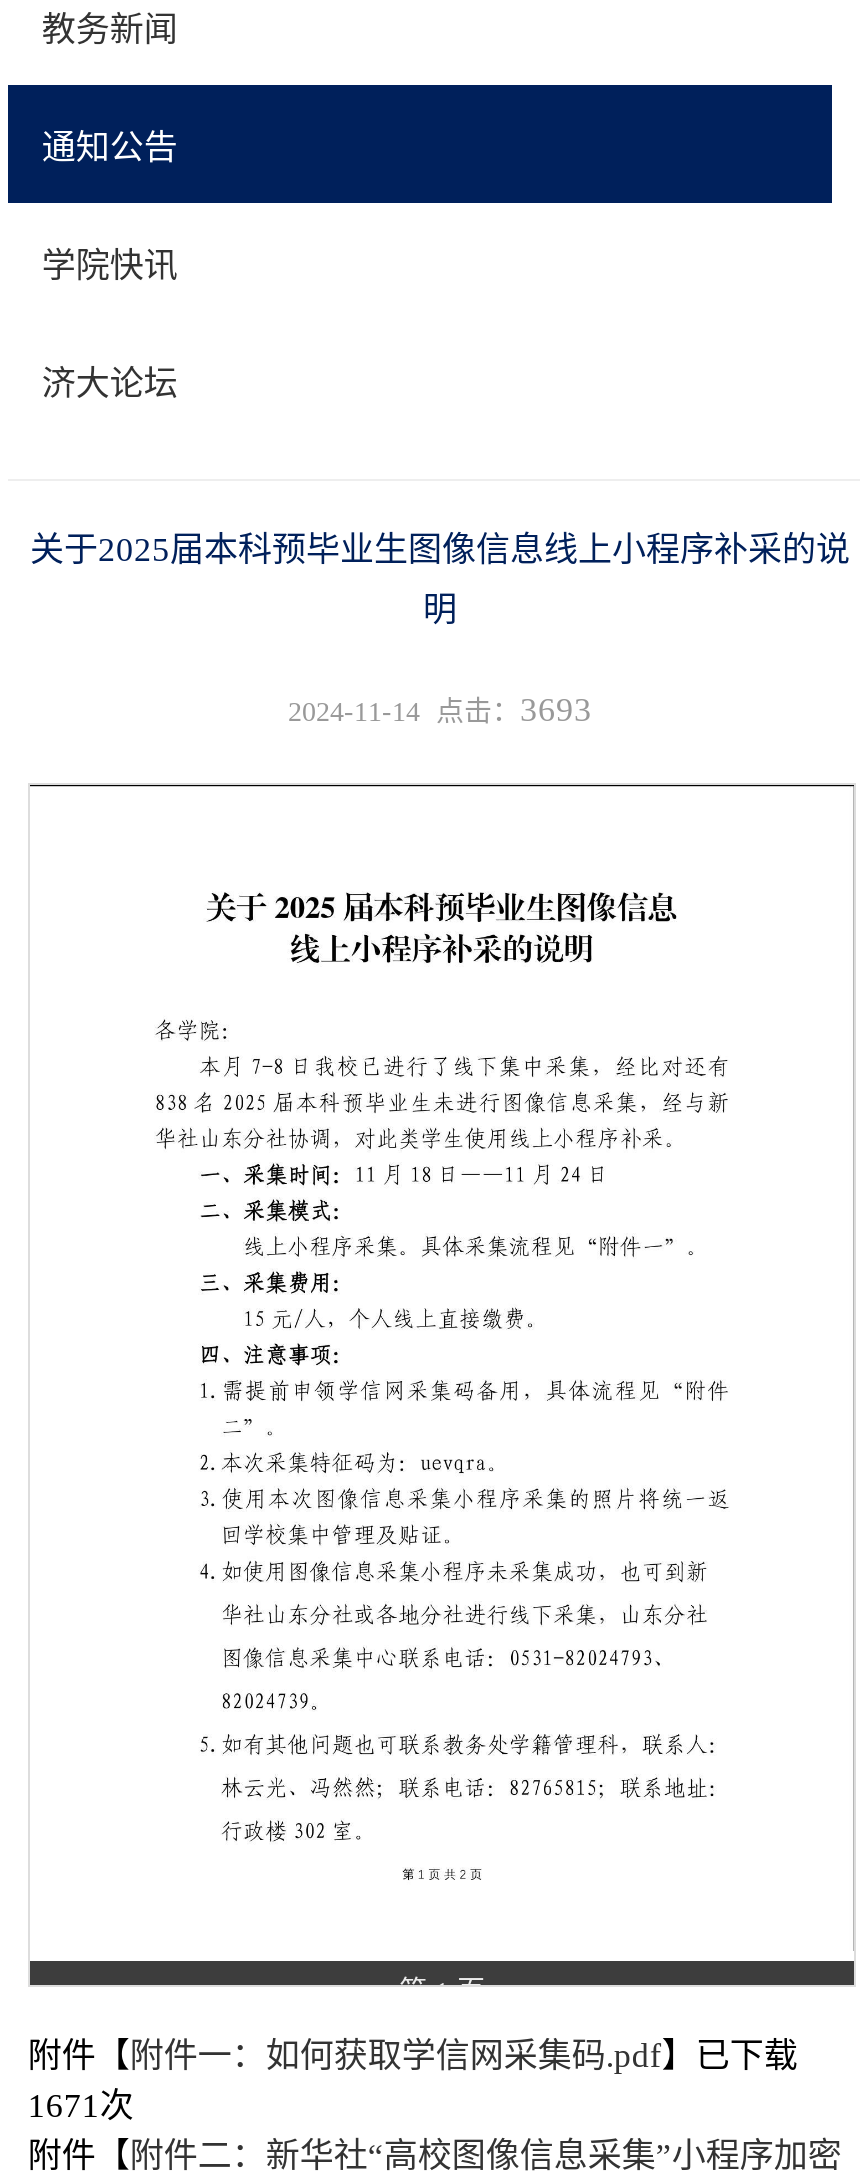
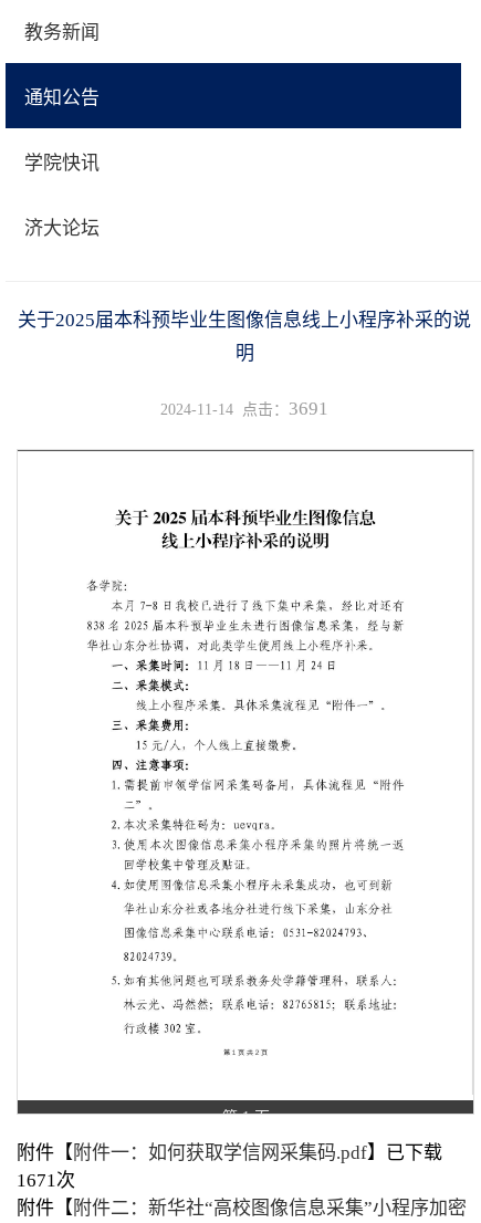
[288,692,592,730] 2024-11-14 点击：3693 -> [160,399,328,420] 2024-11-14 点击：3691

